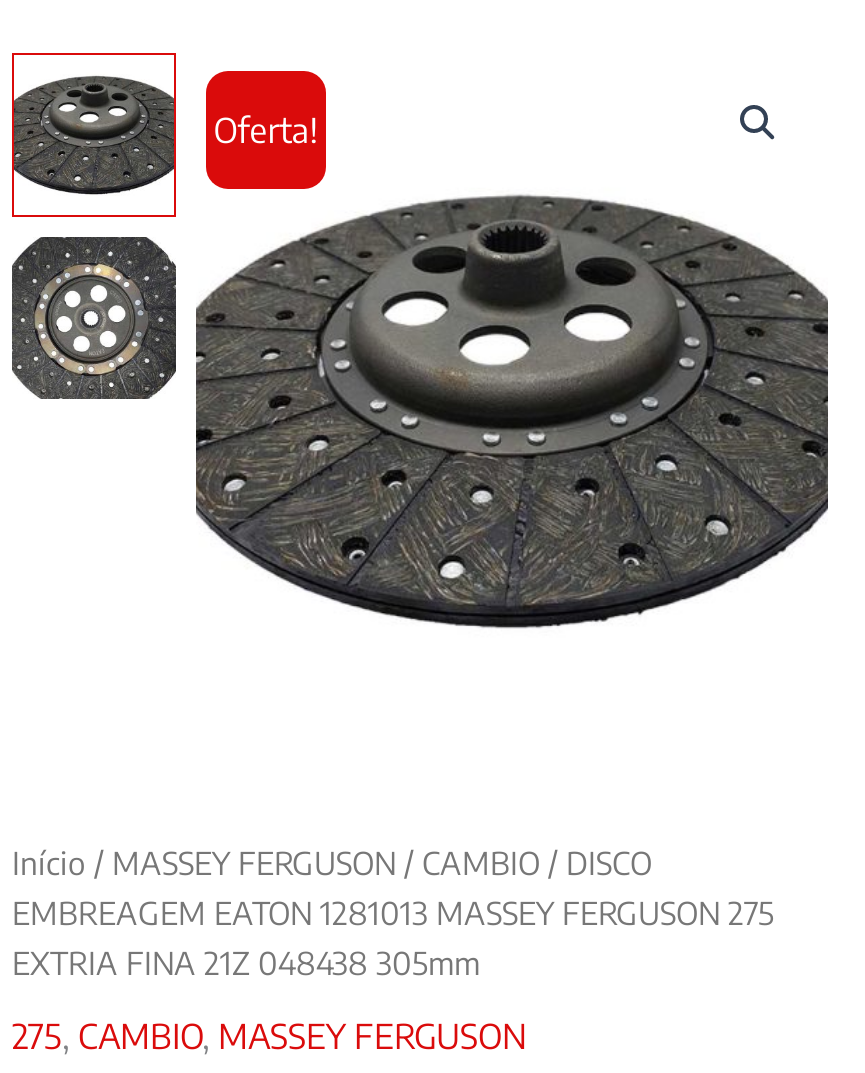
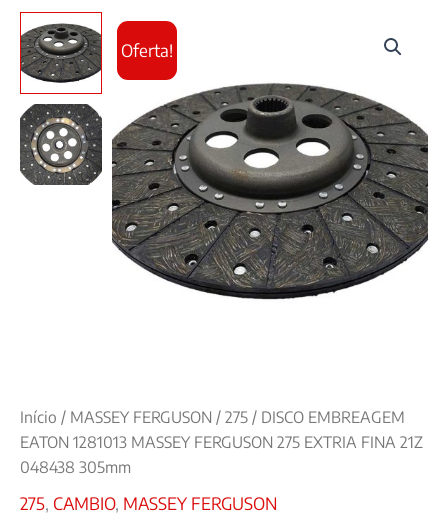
[12,843,774,981] Início / MASSEY FERGUSON / CAMBIO / DISCO | EMBREAGEM EATON 1281013 MASSEY FERGUSON 275 | EXTRIA FINA 21Z 048438 305mm -> [20,407,423,476] Início / MASSEY FERGUSON / 275 / DISCO EMBREAGEM | EATON 1281013 MASSEY FERGUSON 275 EXTRIA FINA 21Z | 048438 305mm

